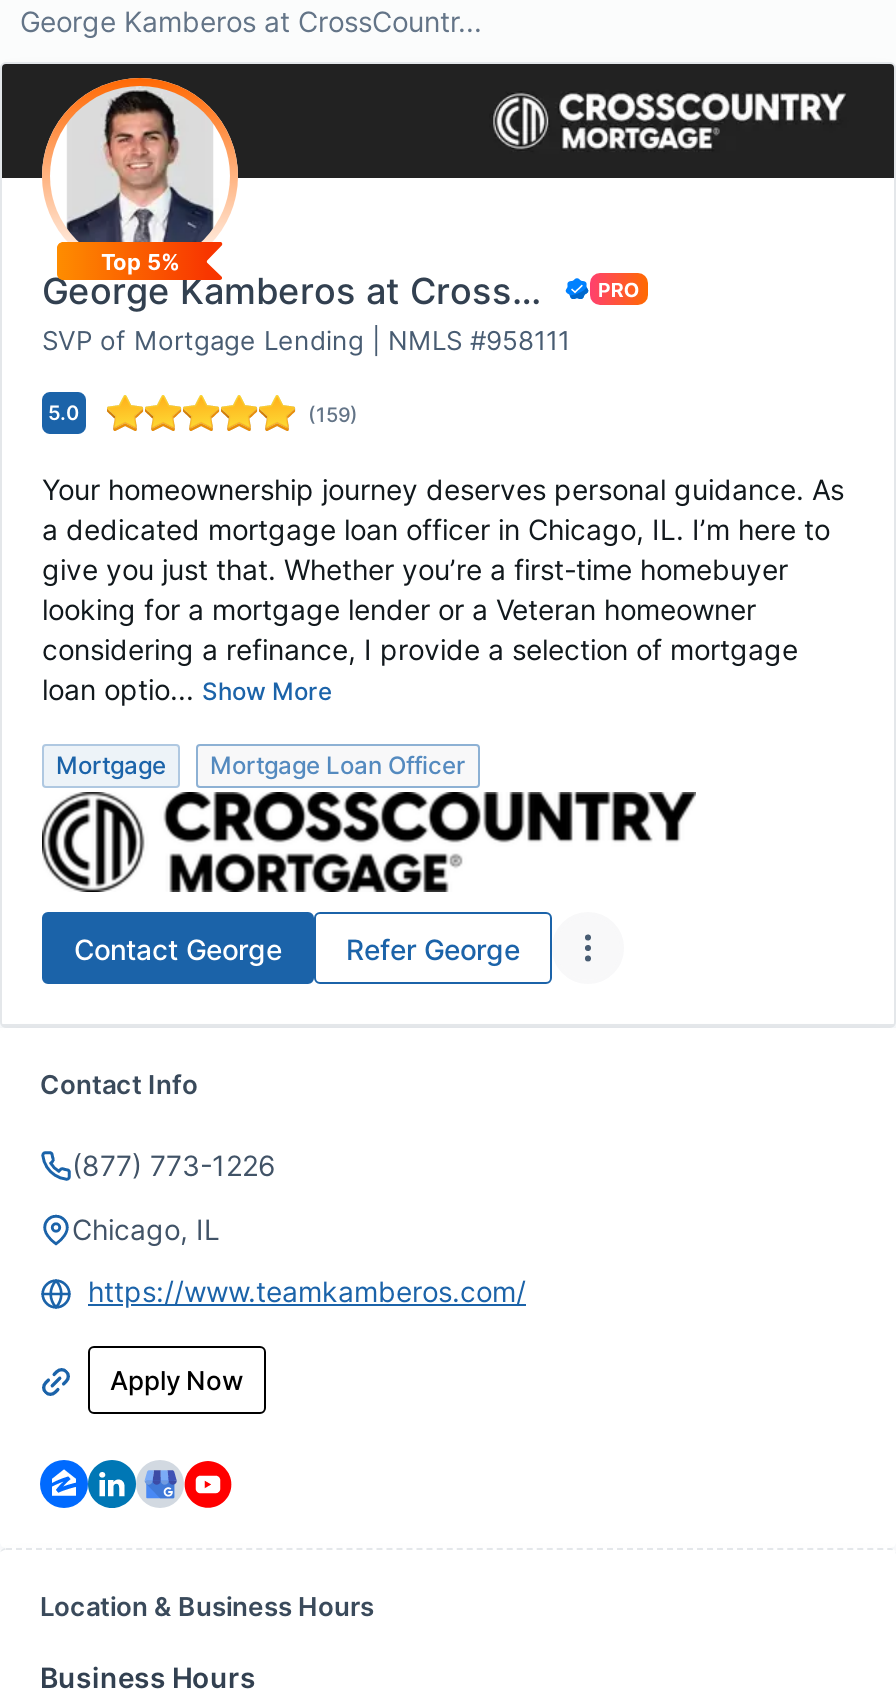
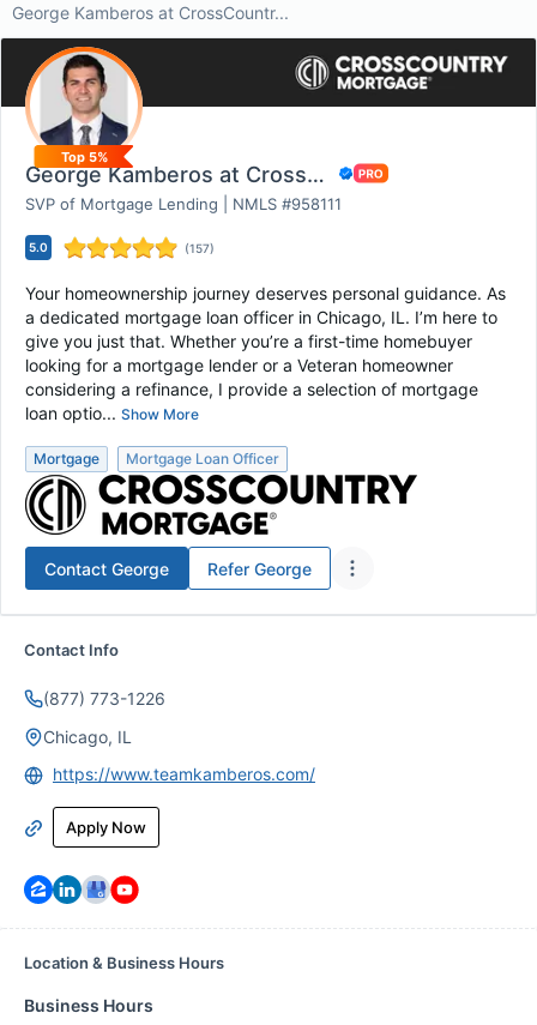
[308,401,358,425] (159) -> [185,240,215,255] (157)

